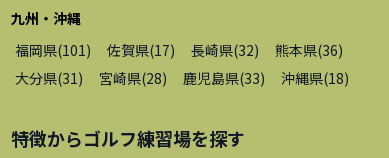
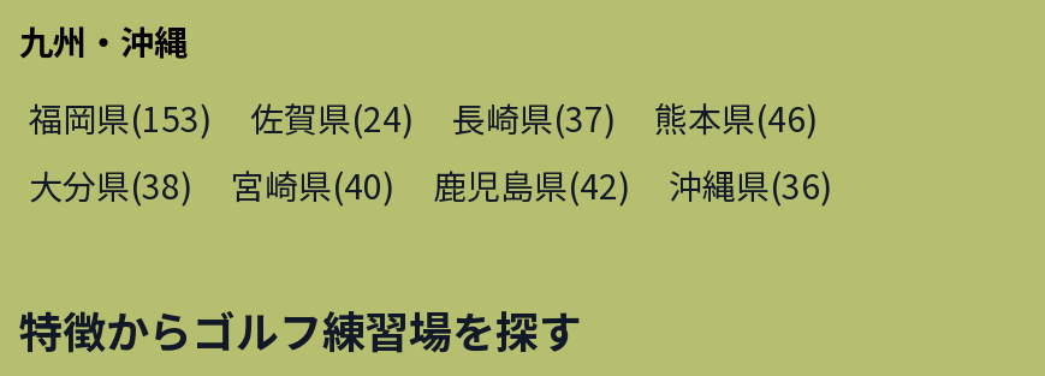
[15,40,91,60] 福岡県(101) -> [29,95,212,143] 福岡県(153)
[107,40,175,60] 佐賀県(17) -> [250,95,414,143] 佐賀県(24)
[191,40,259,60] 長崎県(32) -> [452,95,616,143] 長崎県(37)
[275,40,343,60] 熊本県(36) -> [654,95,818,143] 熊本県(46)
[15,68,83,88] 大分県(31) -> [29,162,192,210] 大分県(38)
[99,68,167,88] 宮崎県(28) -> [231,162,394,210] 宮崎県(40)
[183,68,265,88] 鹿児島県(33) -> [433,162,630,210] 鹿児島県(42)
[281,68,349,88] 沖縄県(18) -> [669,162,832,210] 沖縄県(36)

